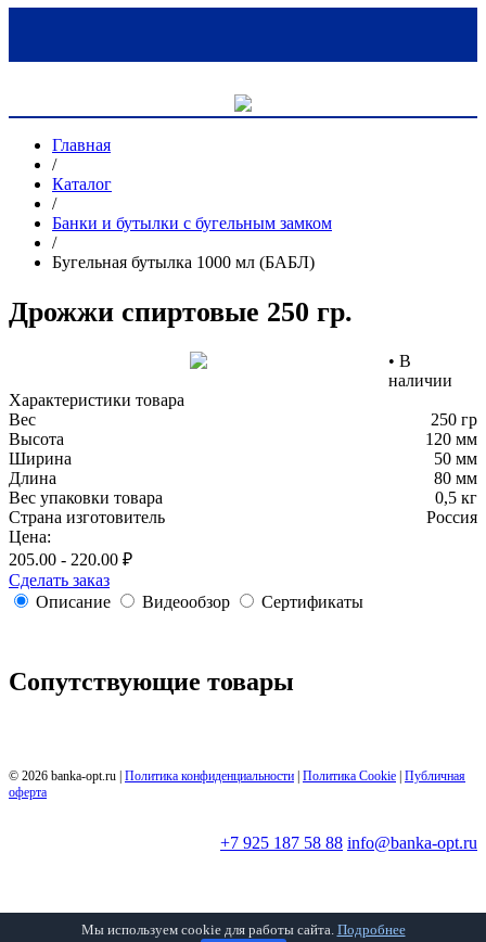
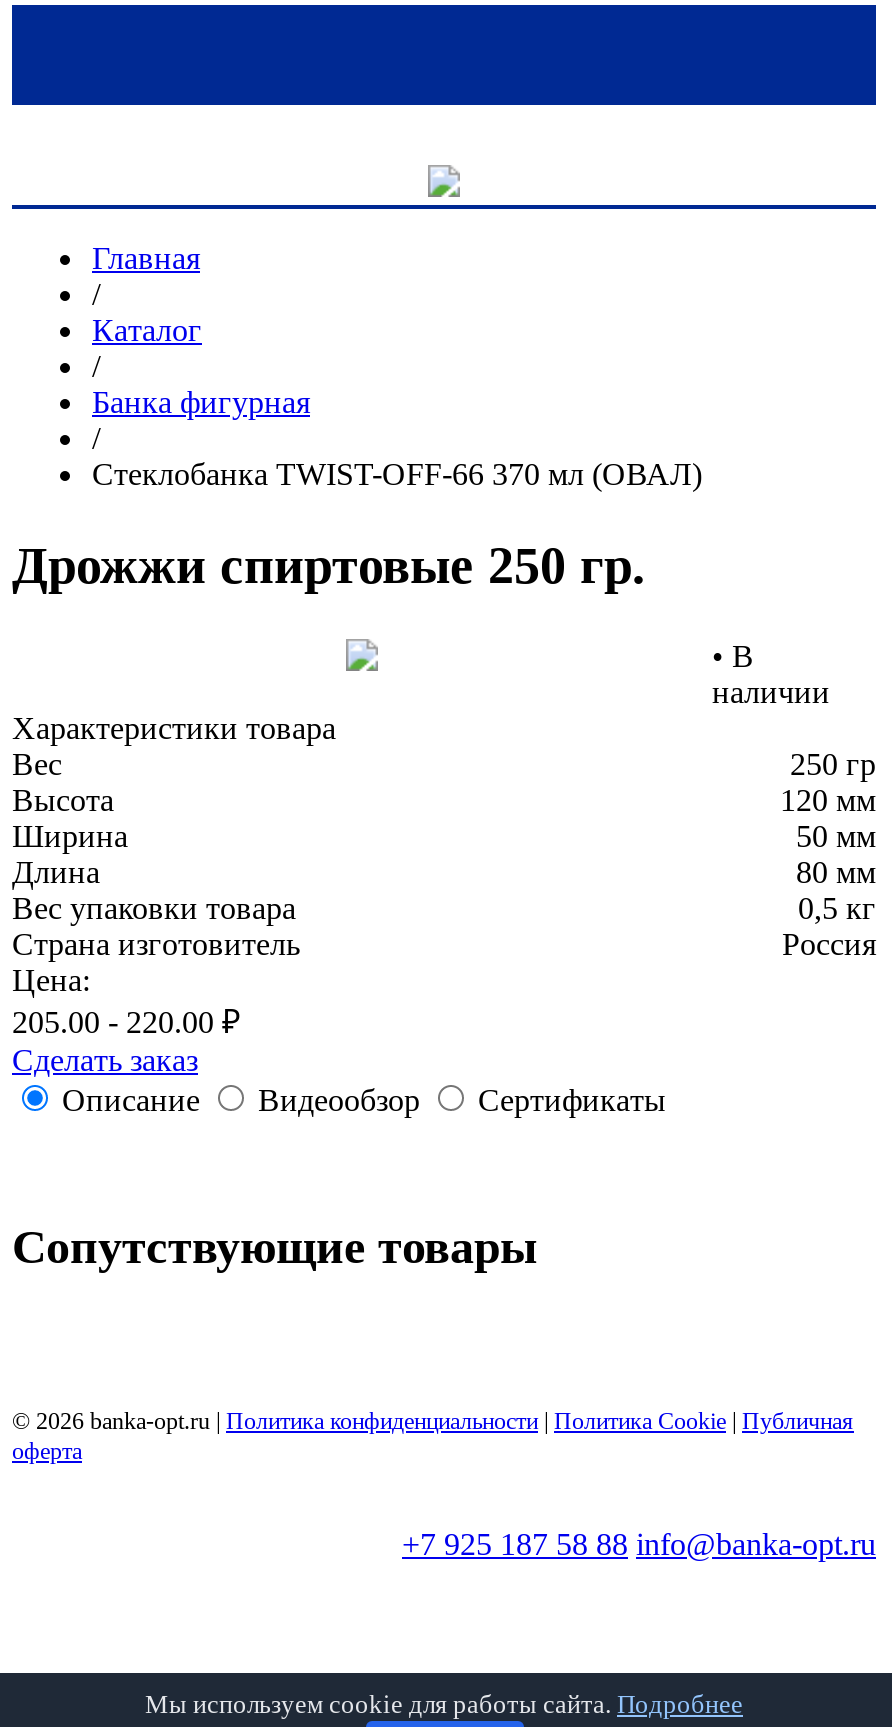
[52,214,332,232] Банки и бутылки с бугельным замком -> [92,385,310,419] Банка фигурная
[52,253,315,271] Бугельная бутылка 1000 мл (БАБЛ) -> [92,457,702,491] Стеклобанка TWIST-OFF-66 370 мл (ОВАЛ)

